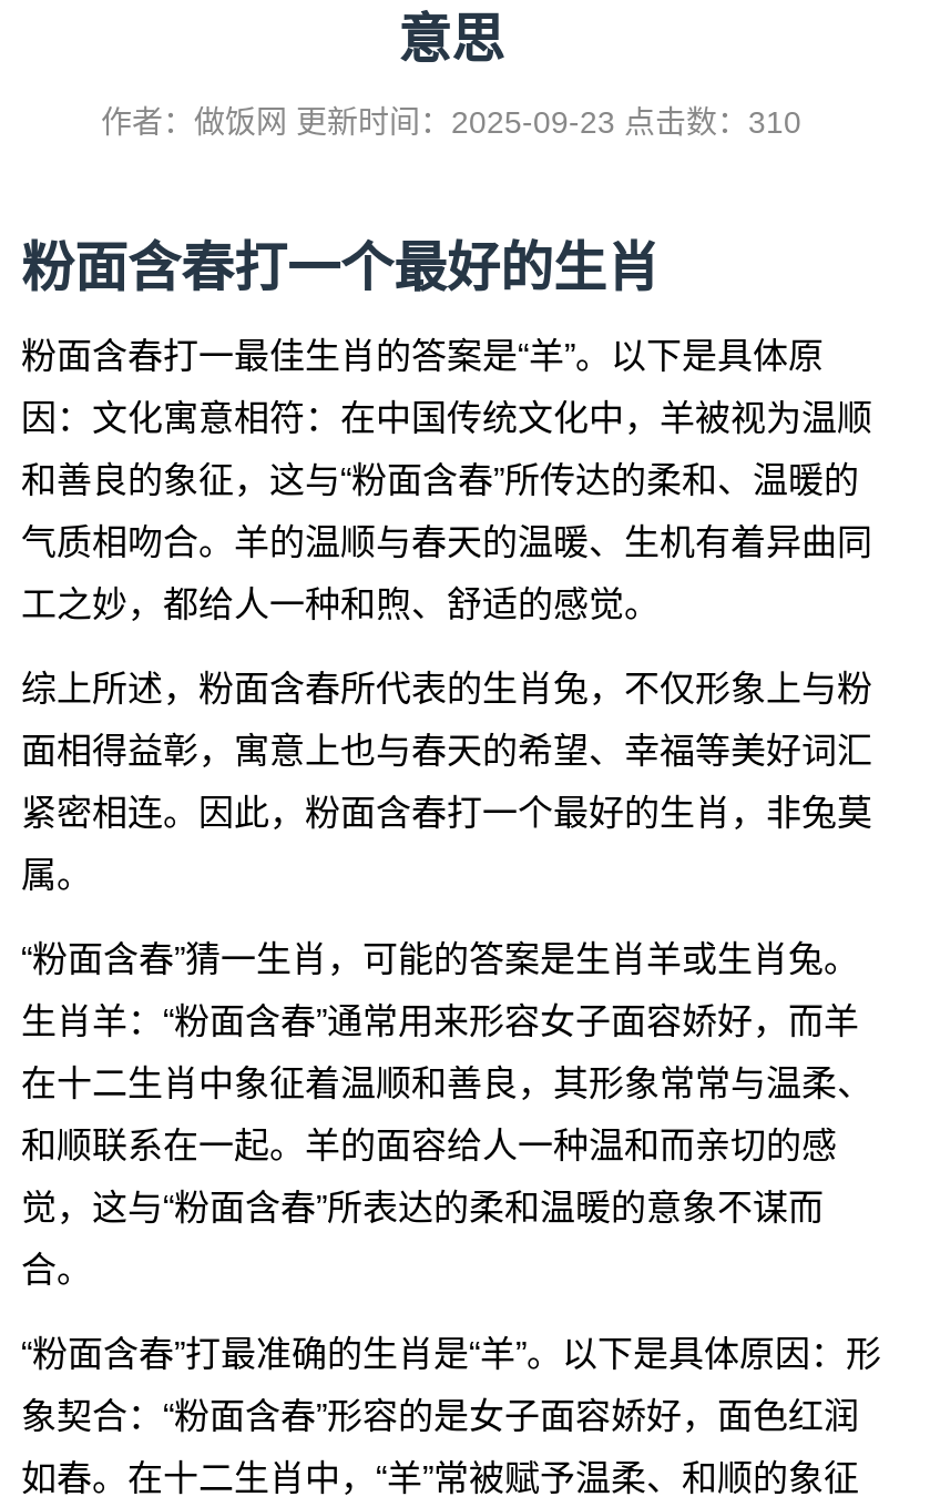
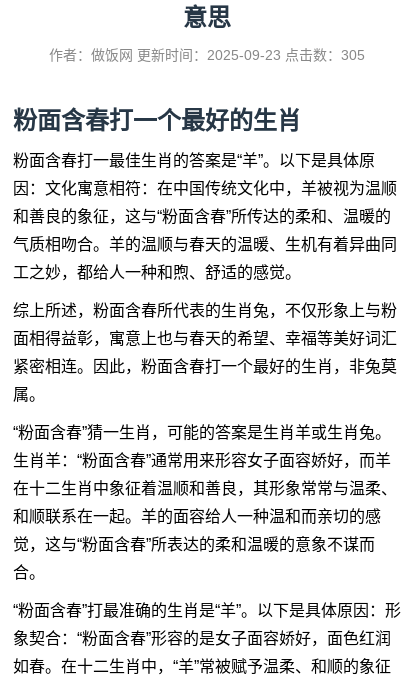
[101,104,801,140] 作者：做饭网更新时间：2025-09-23 点击数：310 -> [49,47,365,63] 作者：做饭网更新时间：2025-09-23 点击数：305

